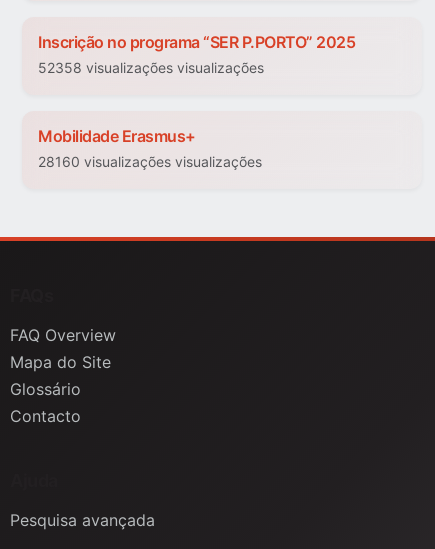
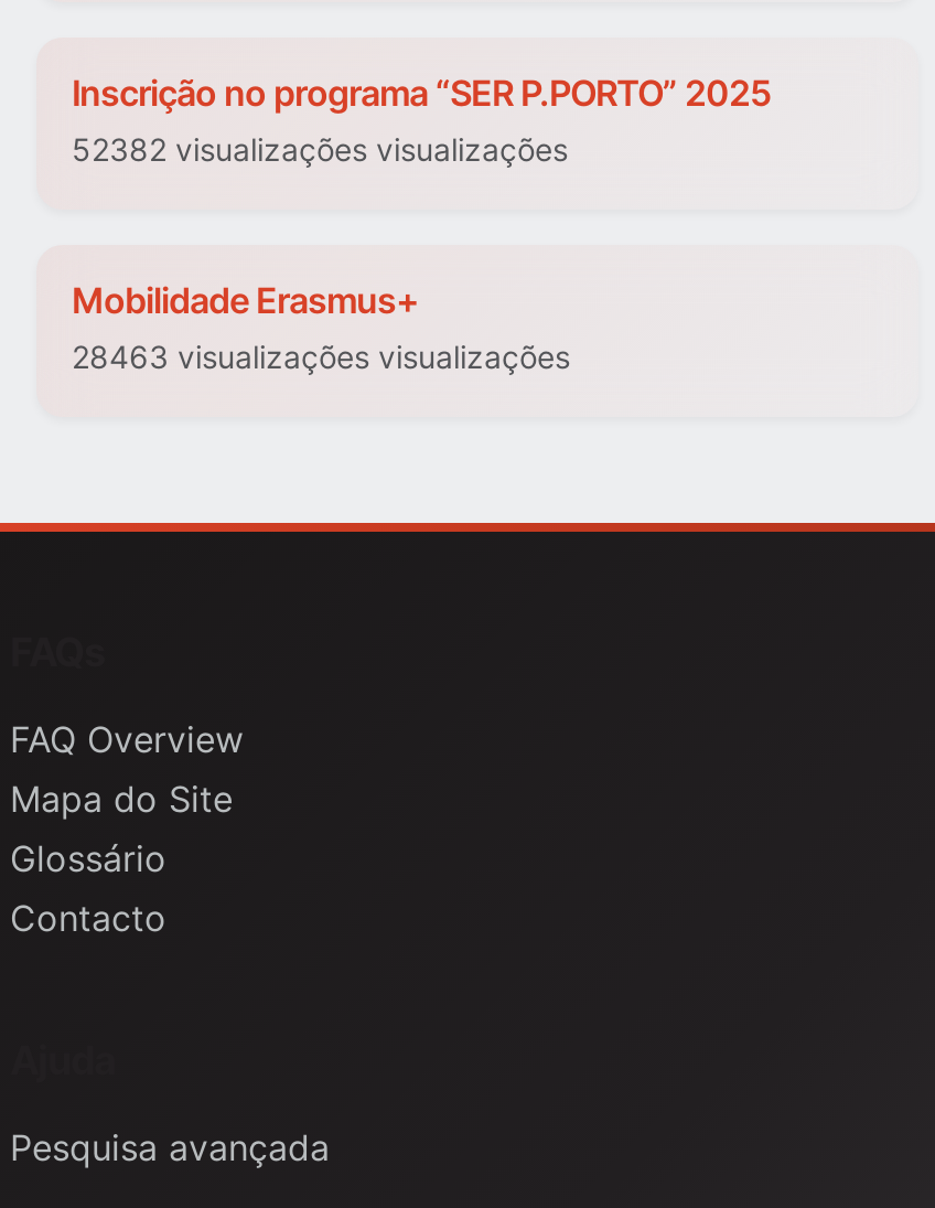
[38,59,264,76] 52358 visualizações visualizações -> [72,131,568,169] 52382 visualizações visualizações
[38,153,262,170] 28160 visualizações visualizações -> [72,339,570,376] 28463 visualizações visualizações

